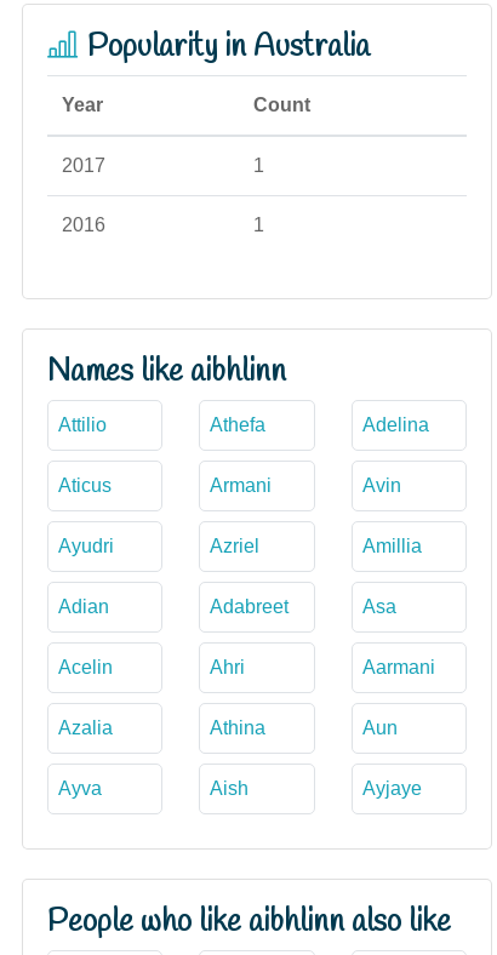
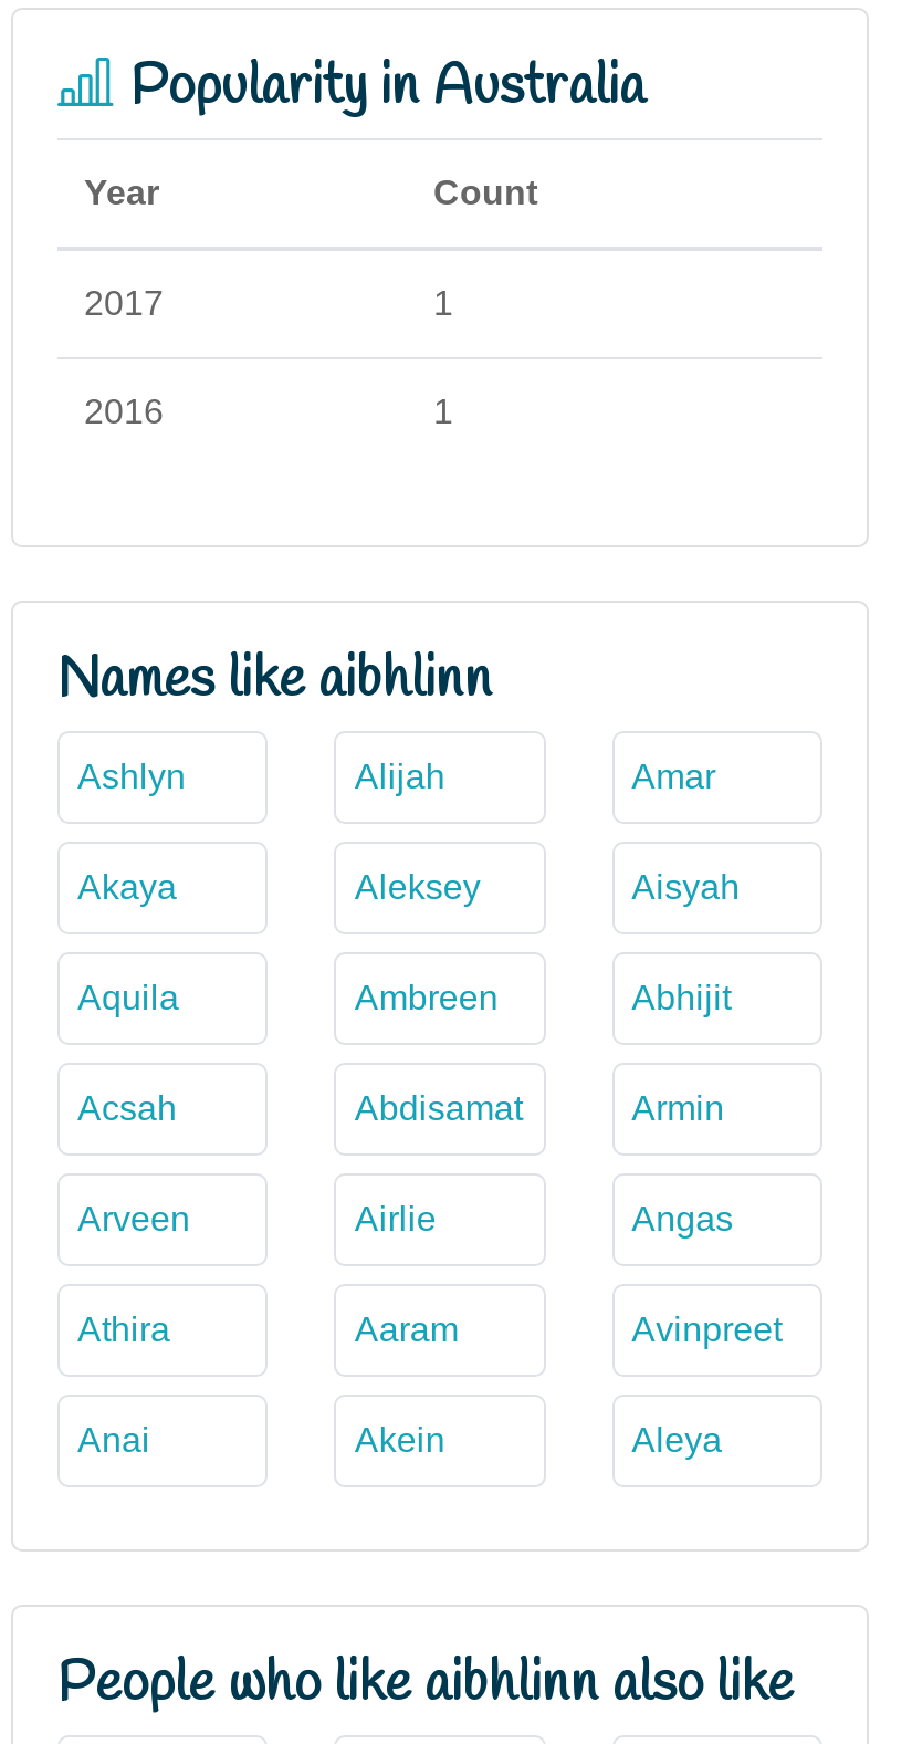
[58,414,429,434] Attilio | Athefa | Adelina -> [77,756,716,794] Ashlyn | Alijah | Amar
[58,474,401,495] Aticus | Armani | Avin -> [77,867,740,905] Akaya | Aleksey | Aisyah
[58,535,421,556] Ayudri | Azriel | Amillia -> [77,978,731,1015] Aquila | Ambreen | Abhijit
[58,596,396,616] Adian | Adabreet | Asa -> [77,1088,725,1126] Acsah | Abdisamat | Armin
[58,656,435,677] Acelin | Ahri | Aarmani -> [77,1199,733,1236] Arveen | Airlie | Angas
[58,717,397,737] Azalia | Athina | Aun -> [77,1309,782,1347] Athira | Aaram | Avinpreet
[58,777,421,798] Ayva | Aish | Ayjaye -> [77,1420,722,1458] Anai | Akein | Aleya

